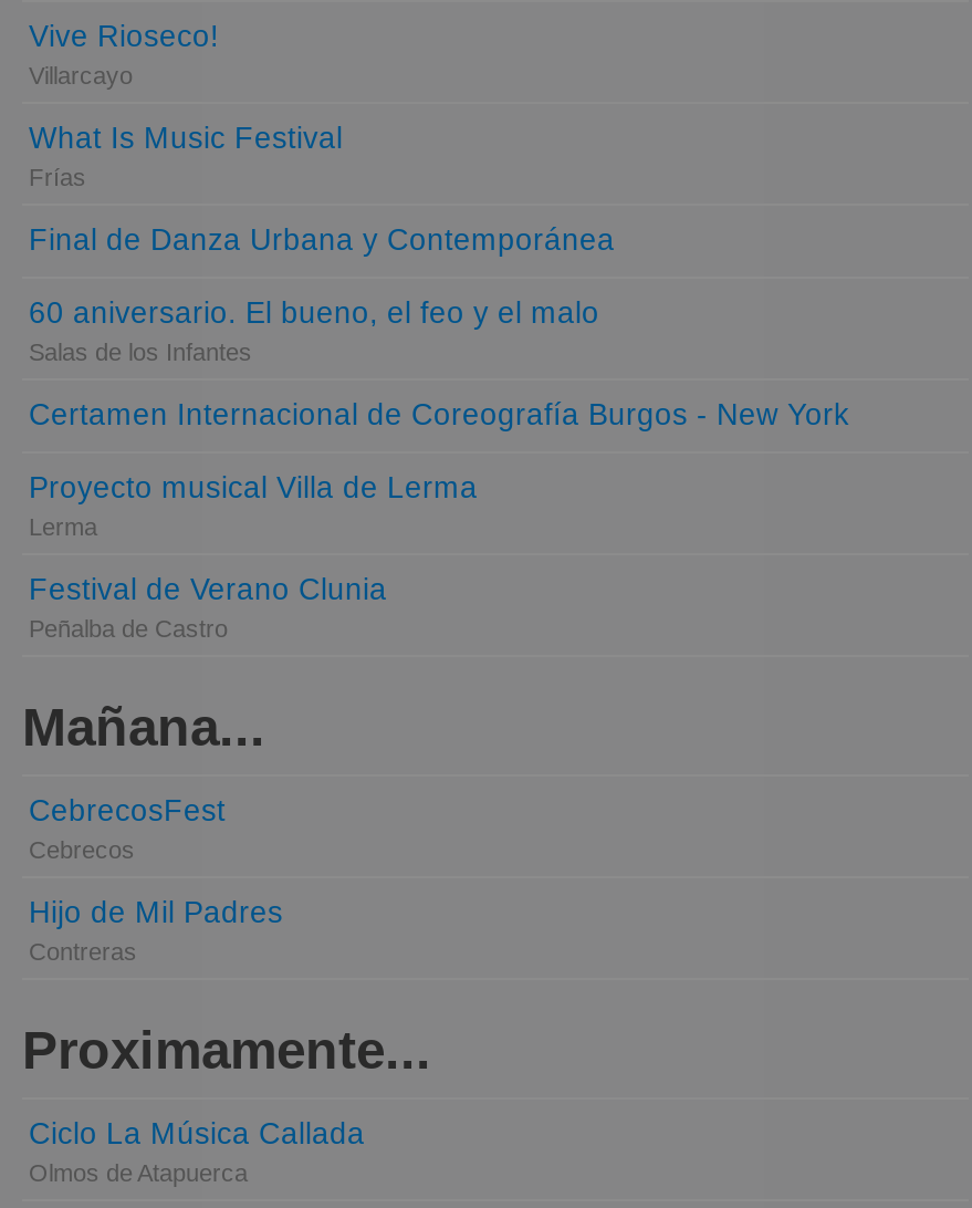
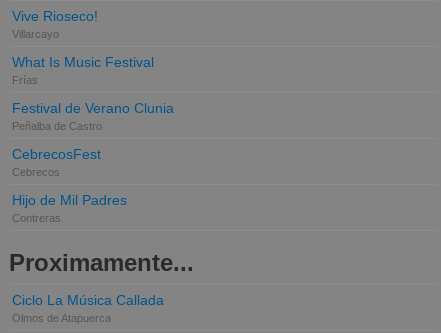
[29,223,849,539] Final de Danza Urbana y Contemporánea | 60 aniversario. El bueno, el feo y el malo | Salas de los Infantes | Certamen Internacional de Coreografía Burgos - New York | Proyecto musical Villa de Lerma | Lerma -> none
[22,696,265,756] Mañana... -> none

